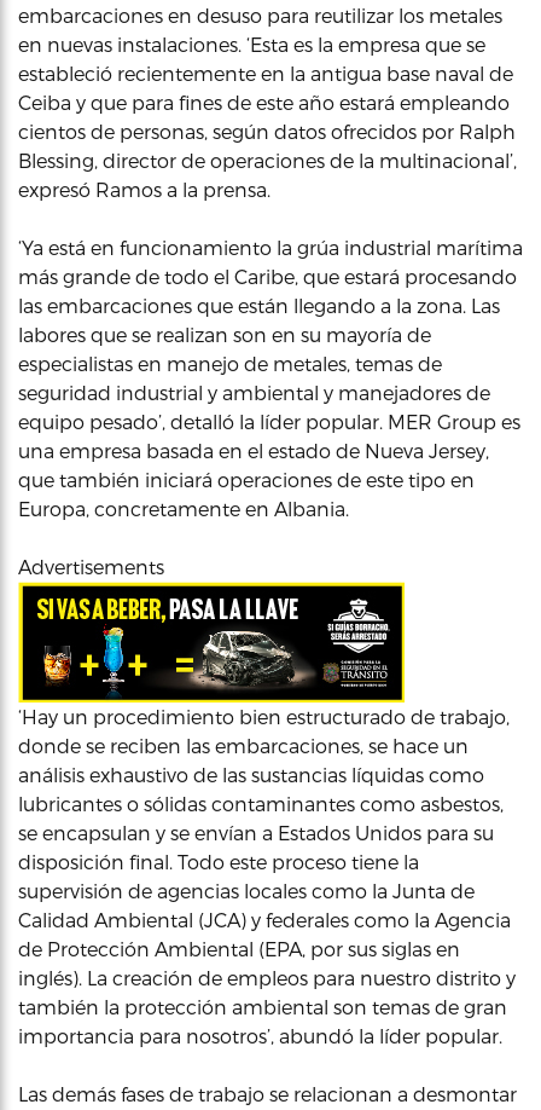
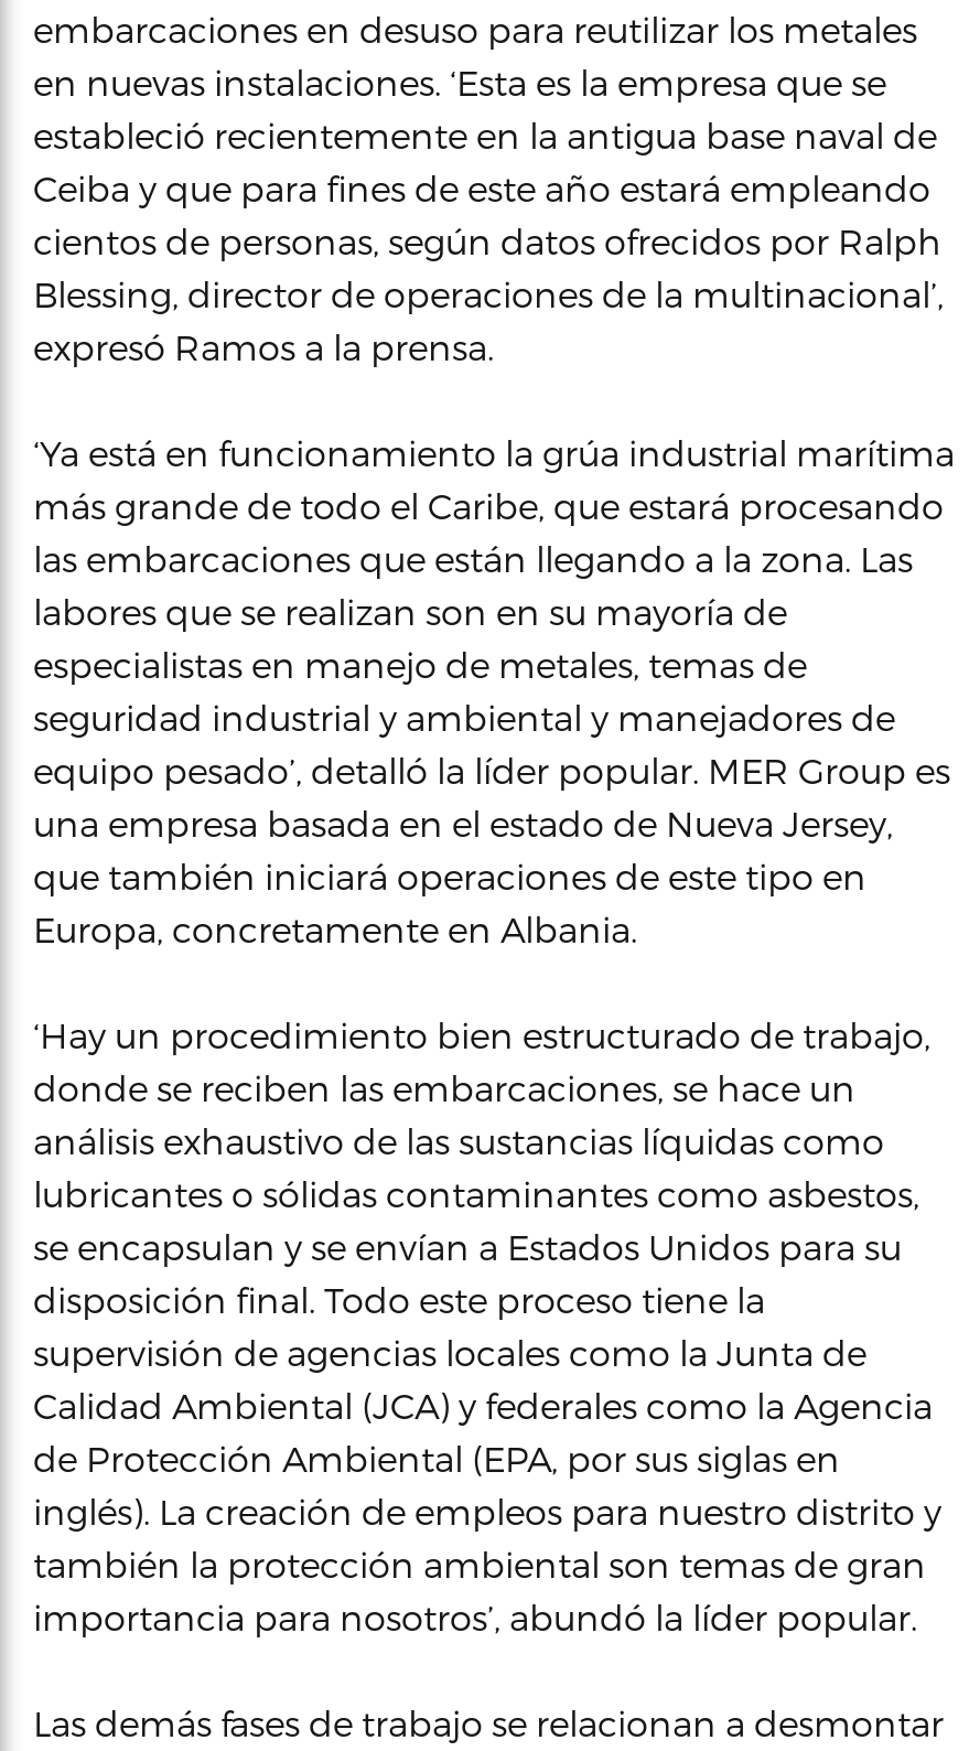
[18,555,164,578] Advertisements -> none
[17,582,406,703] [image] -> none

